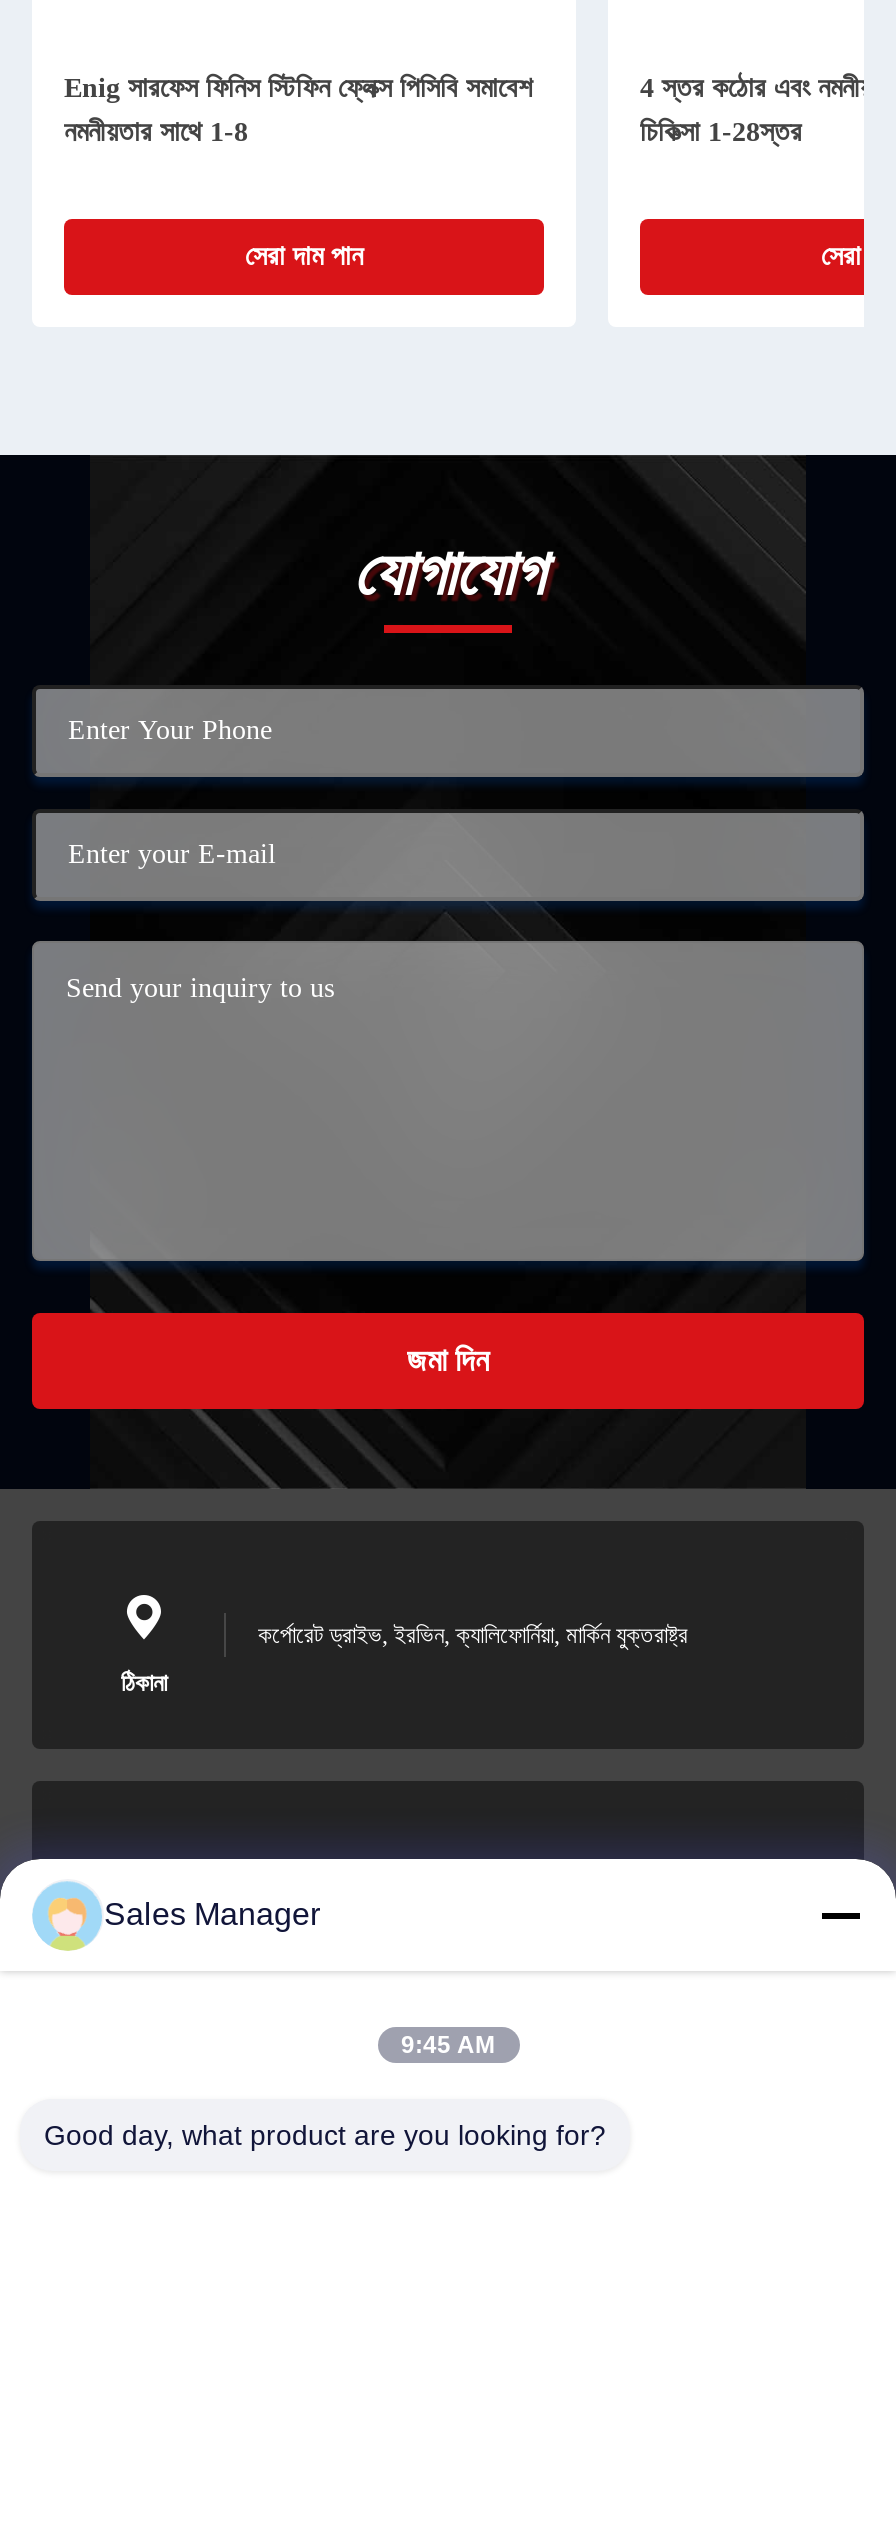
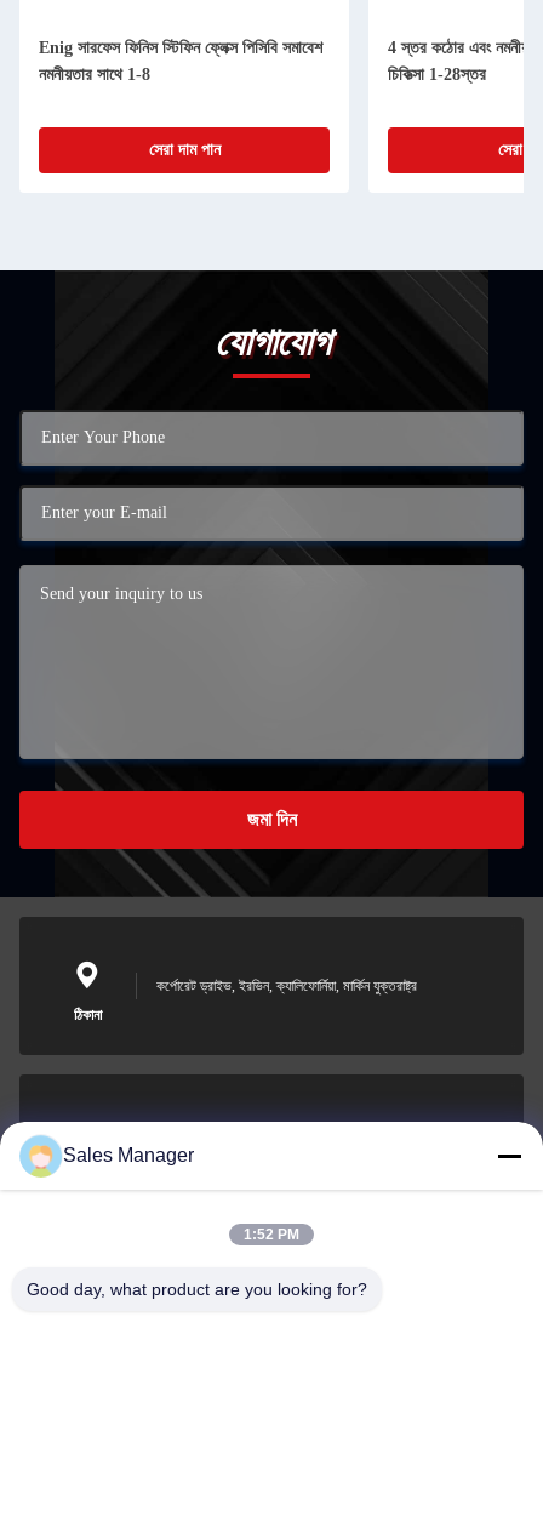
[401,2031,495,2059] 9:45 AM -> [244,1226,299,1243] 1:52 PM

